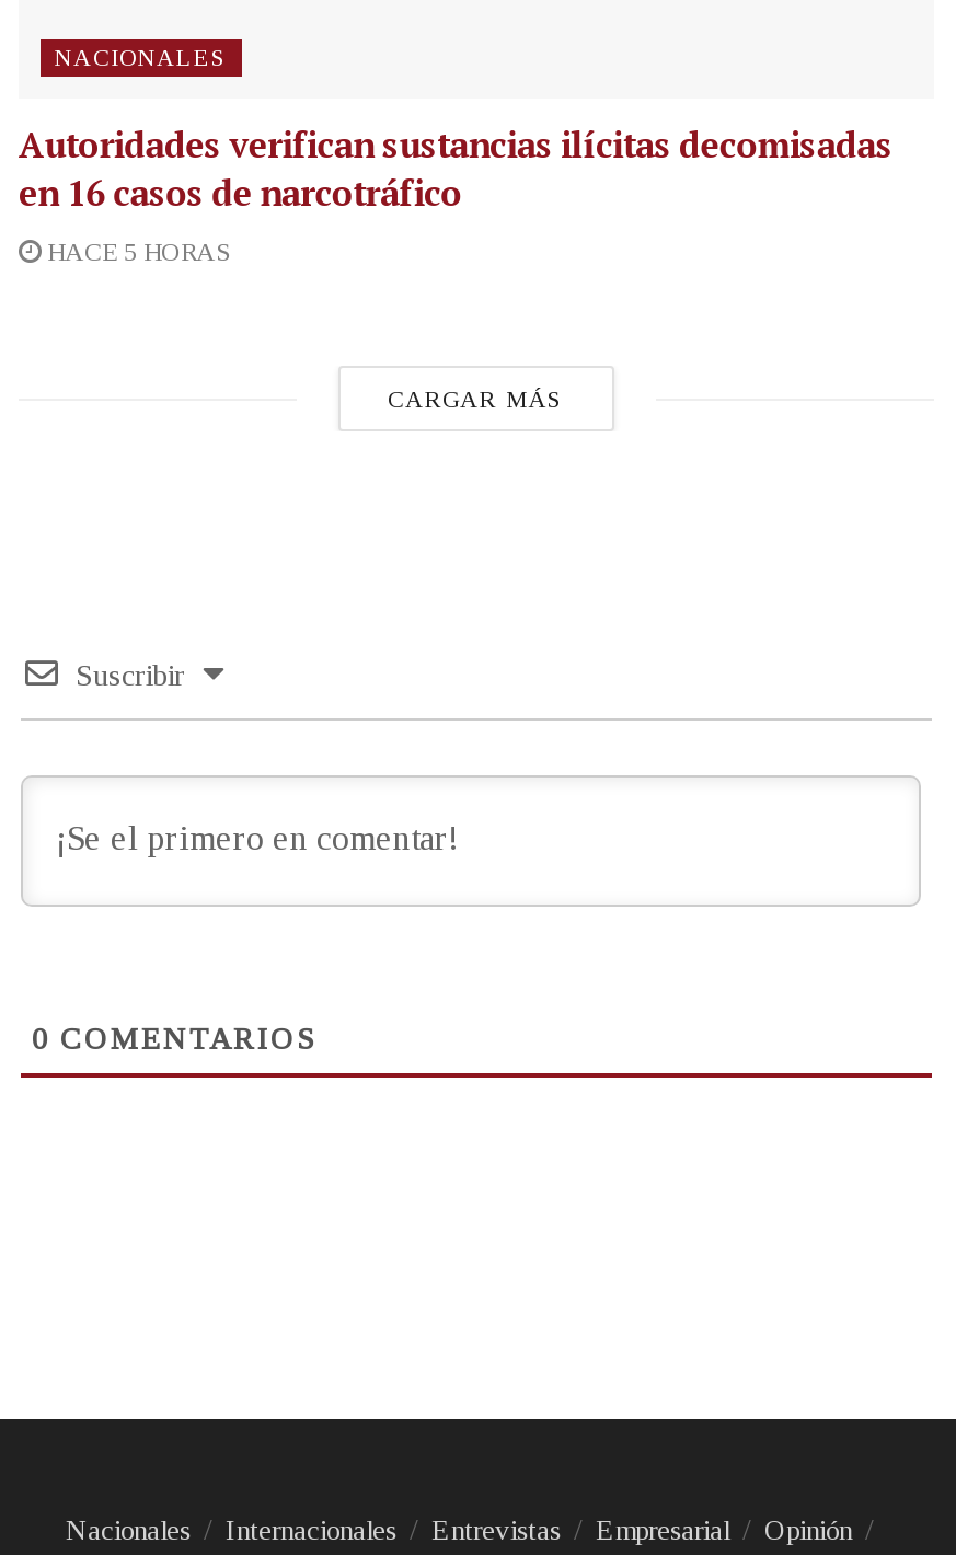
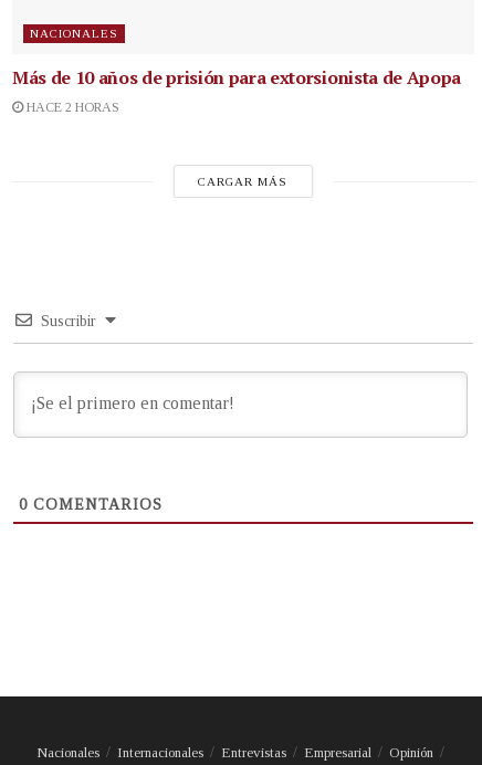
[19,121,892,268] Autoridades verifican sustancias ilícitas decomisadas | en 16 casos de narcotráfico | HACE 5 HORAS -> [12,65,461,115] Más de 10 años de prisión para extorsionista de Apopa | HACE 2 HORAS

